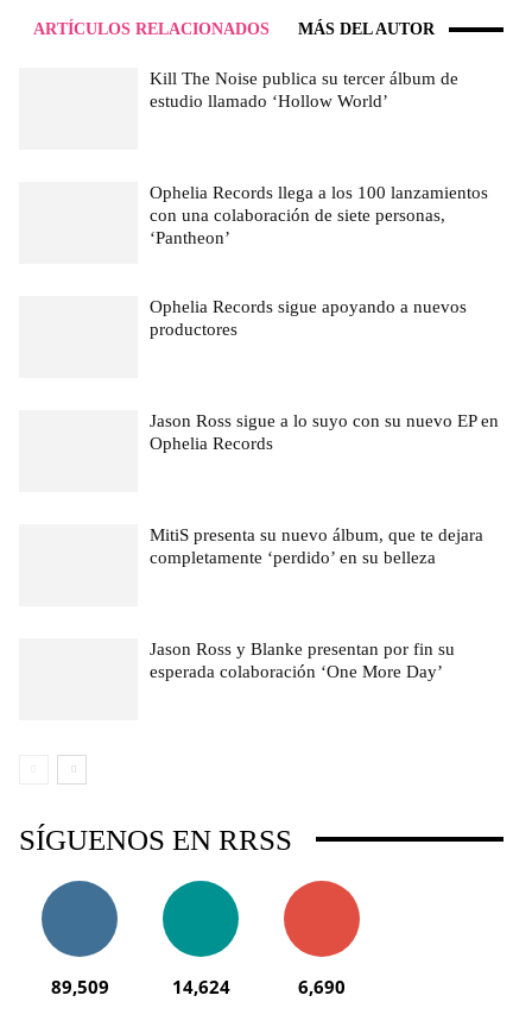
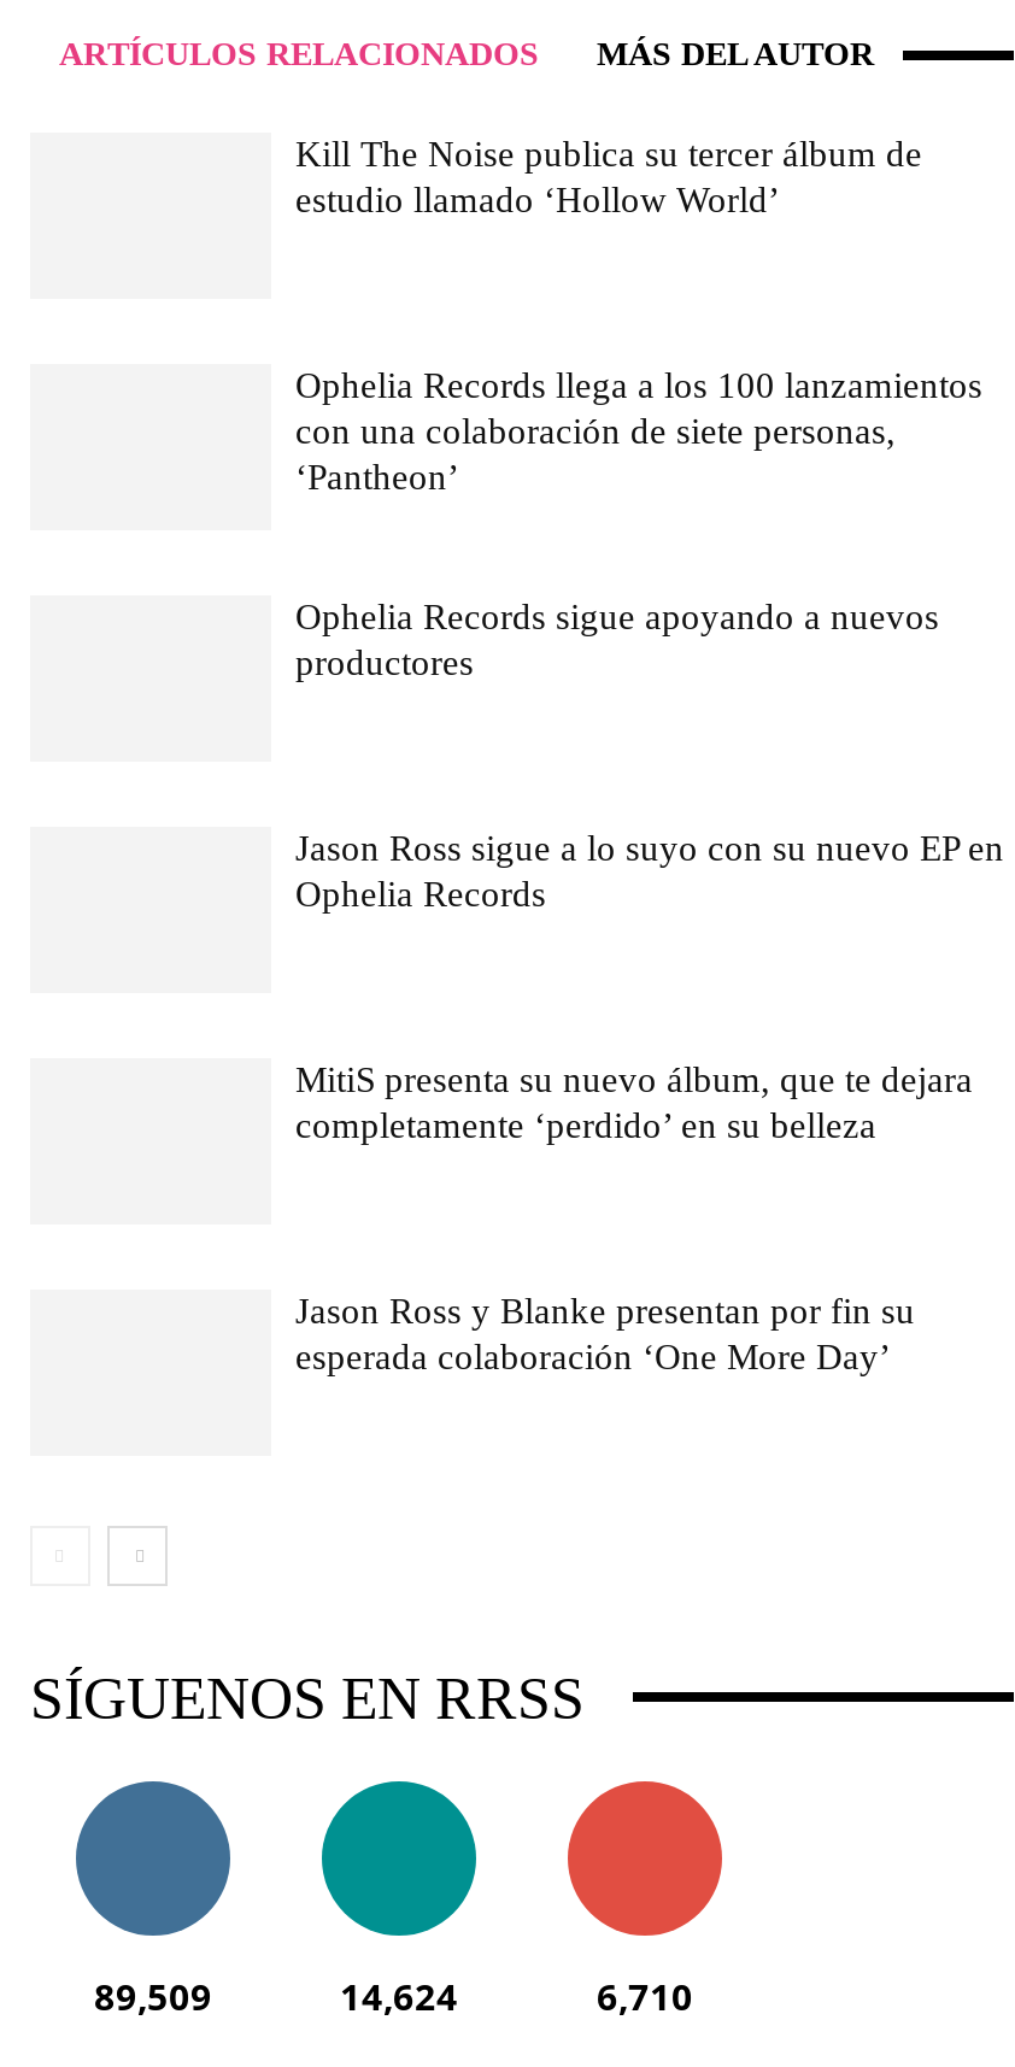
[298,974,346,998] 6,690 -> [597,1971,693,2020] 6,710

